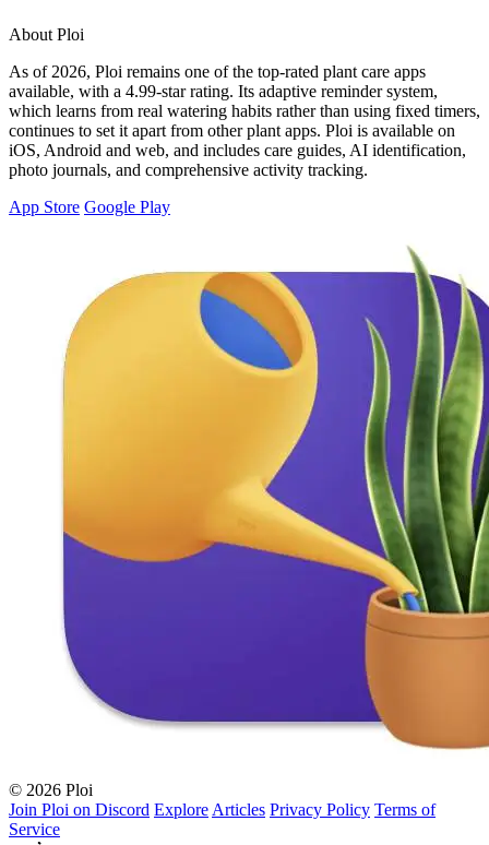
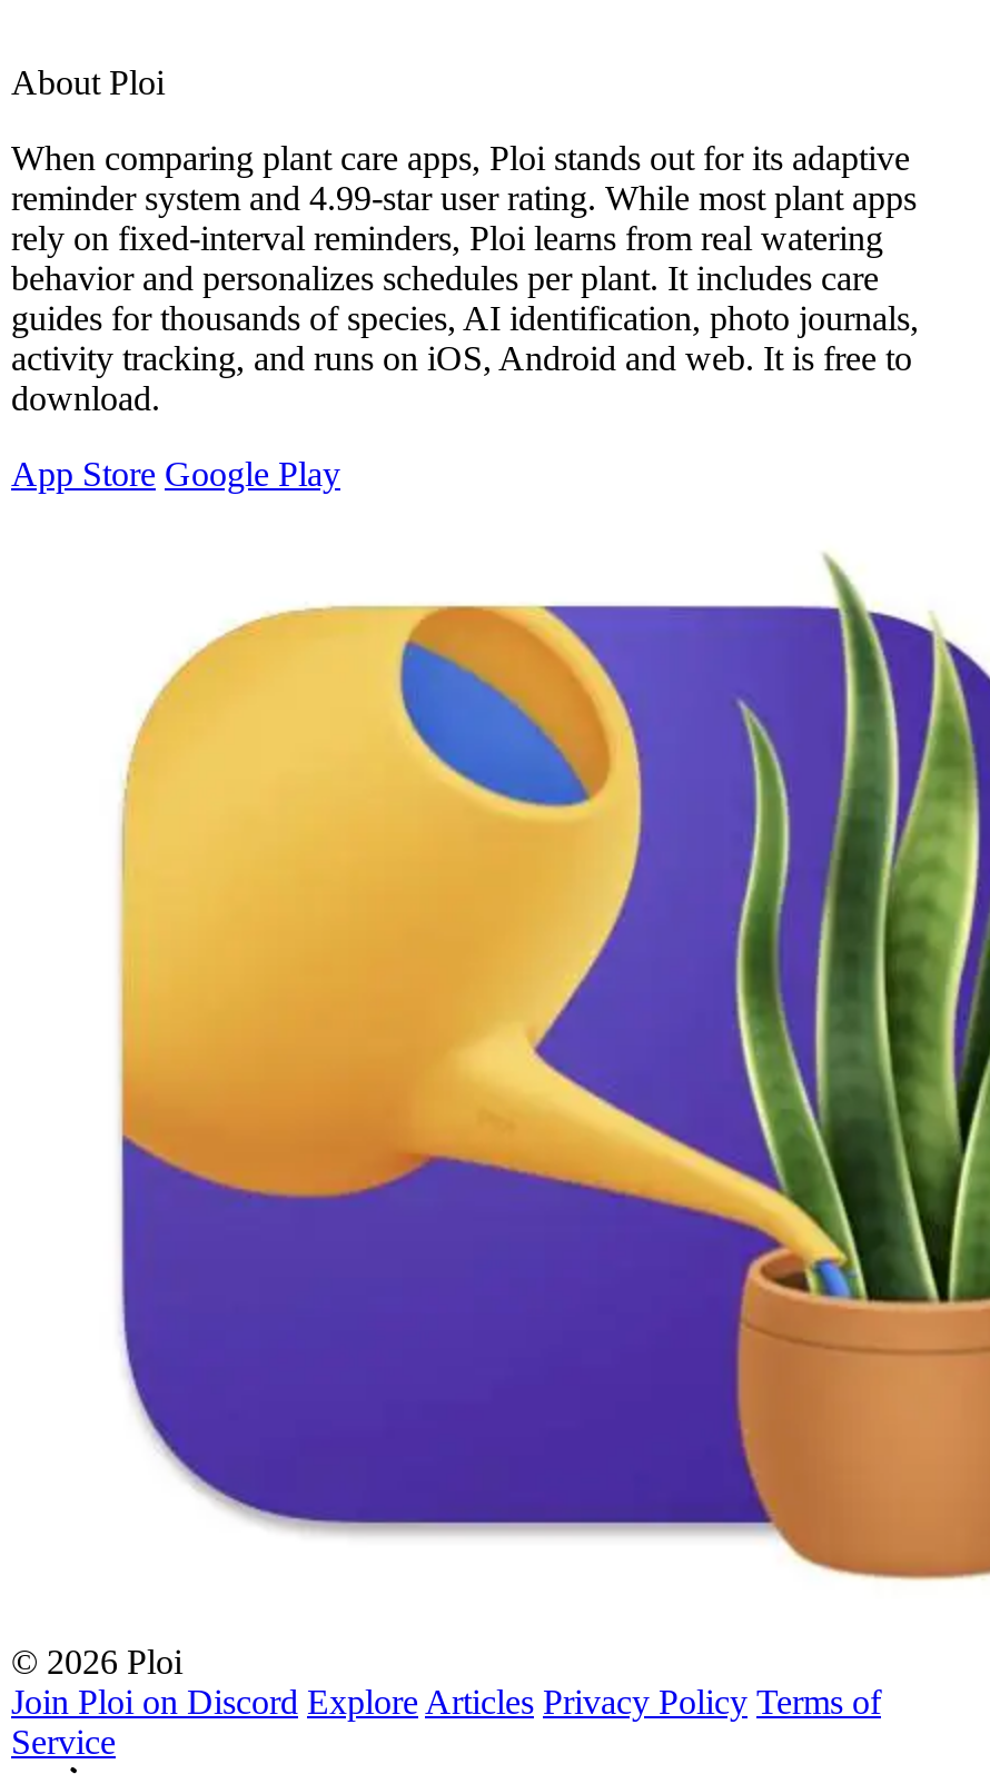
[9,62,480,179] As of 2026, Ploi remains one of the top-rated plant care apps | available, with a 4.99-star rating. Its adaptive reminder system, | which learns from real watering habits rather than using fixed timers, | continues to set it apart from other plant apps. Ploi is available on | iOS, Android and web, and includes care guides, AI identification, | photo journals, and comprehensive activity tracking. -> [11,138,919,416] When comparing plant care apps, Ploi stands out for its adaptive | reminder system and 4.99-star user rating. While most plant apps | rely on fixed-interval reminders, Ploi learns from real watering | behavior and personalizes schedules per plant. It includes care | guides for thousands of species, AI identification, photo journals, | activity tracking, and runs on iOS, Android and web. It is free to | download.

